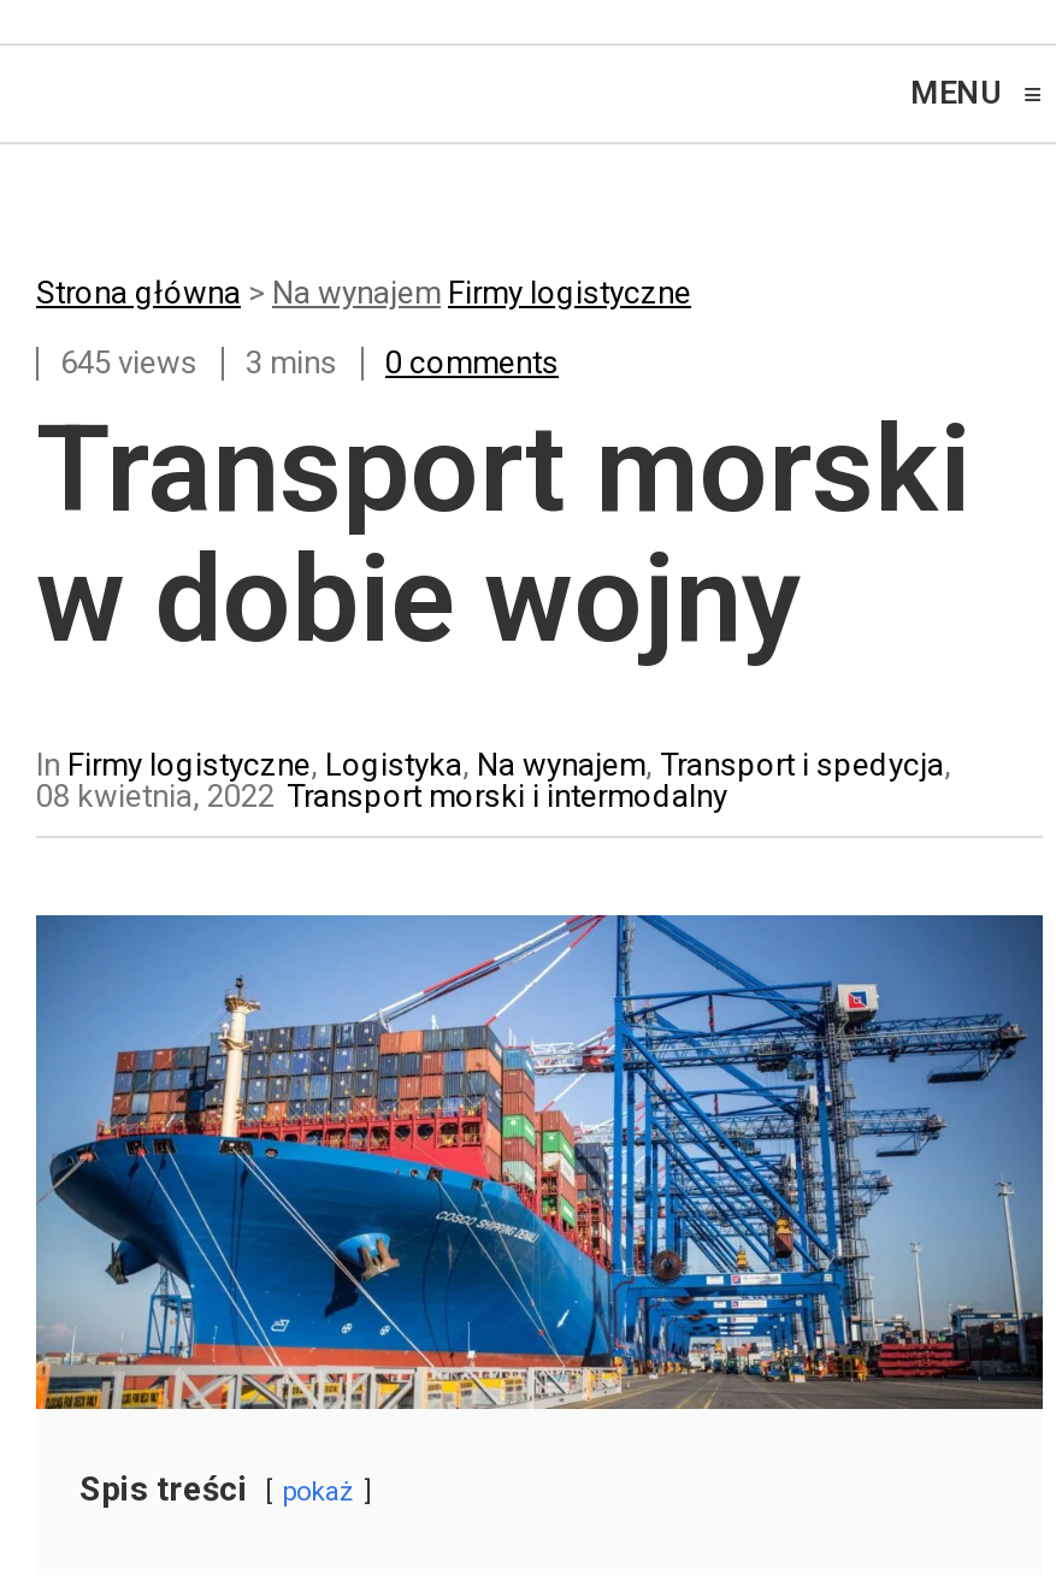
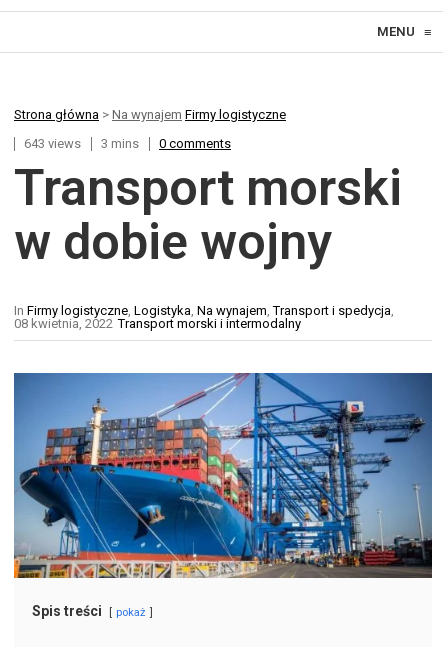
[60,345,559,382] 645 views 3 mins 0 comments -> [24,136,231,151] 643 views 3 mins 0 comments

